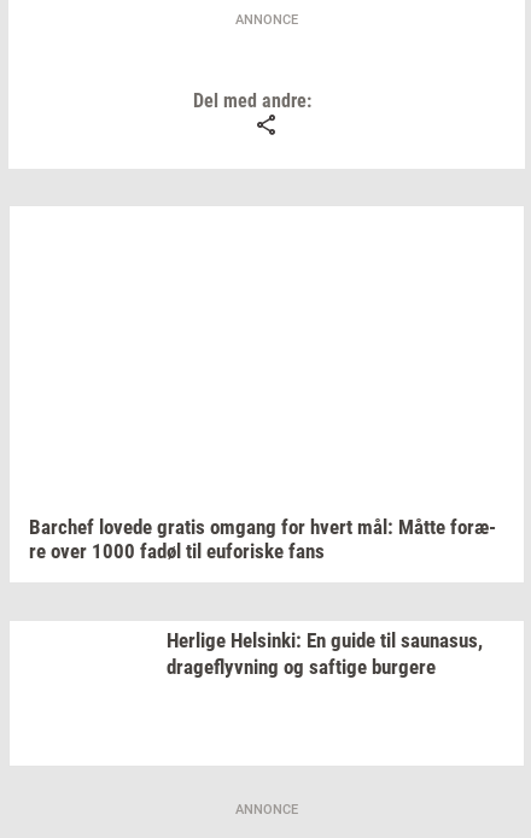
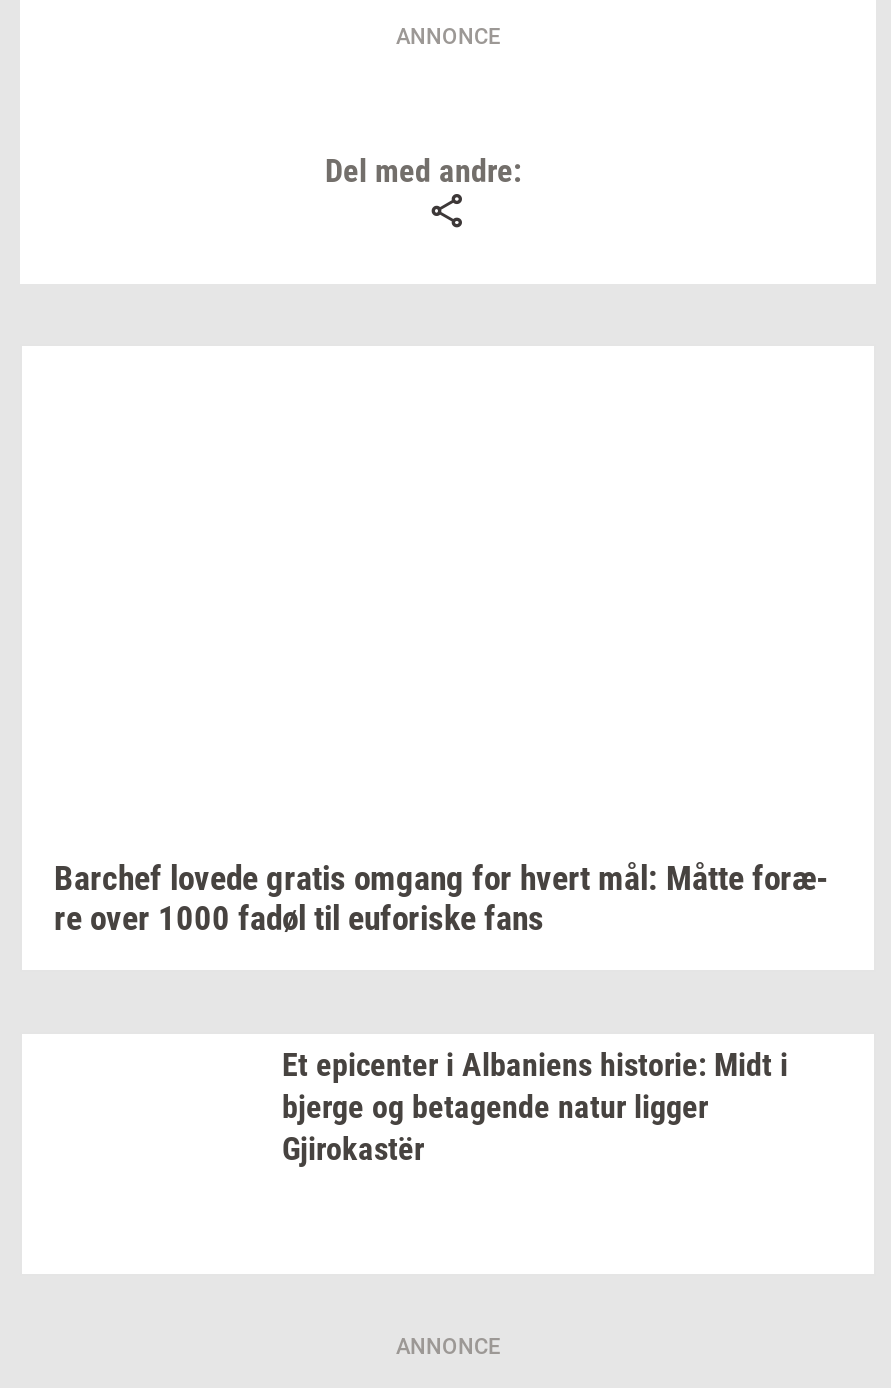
[167,628,483,679] Herlige Helsinki: En guide til saunasus, | drageflyvning og saftige burgere -> [282,1046,788,1168] Et epicenter i Albaniens historie: Midt i | bjerge og betagende natur ligger | Gjirokastër

